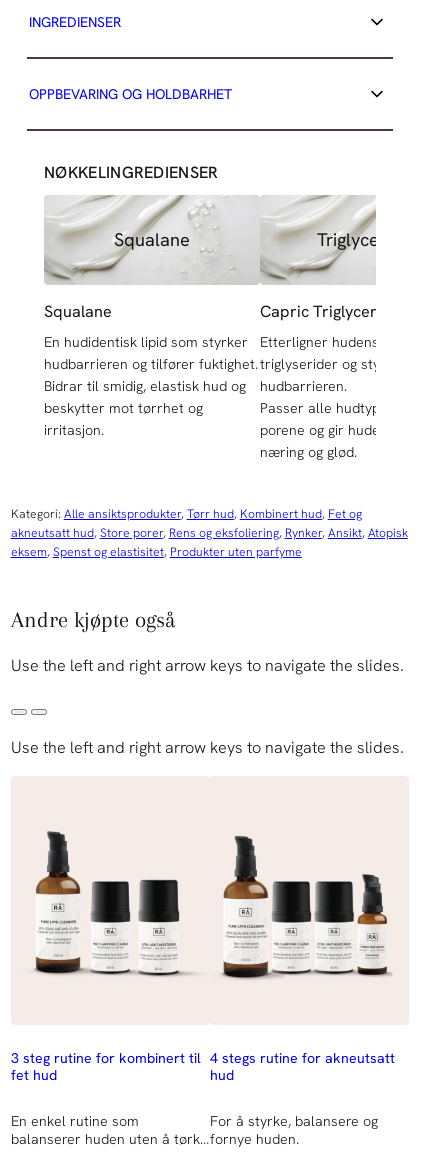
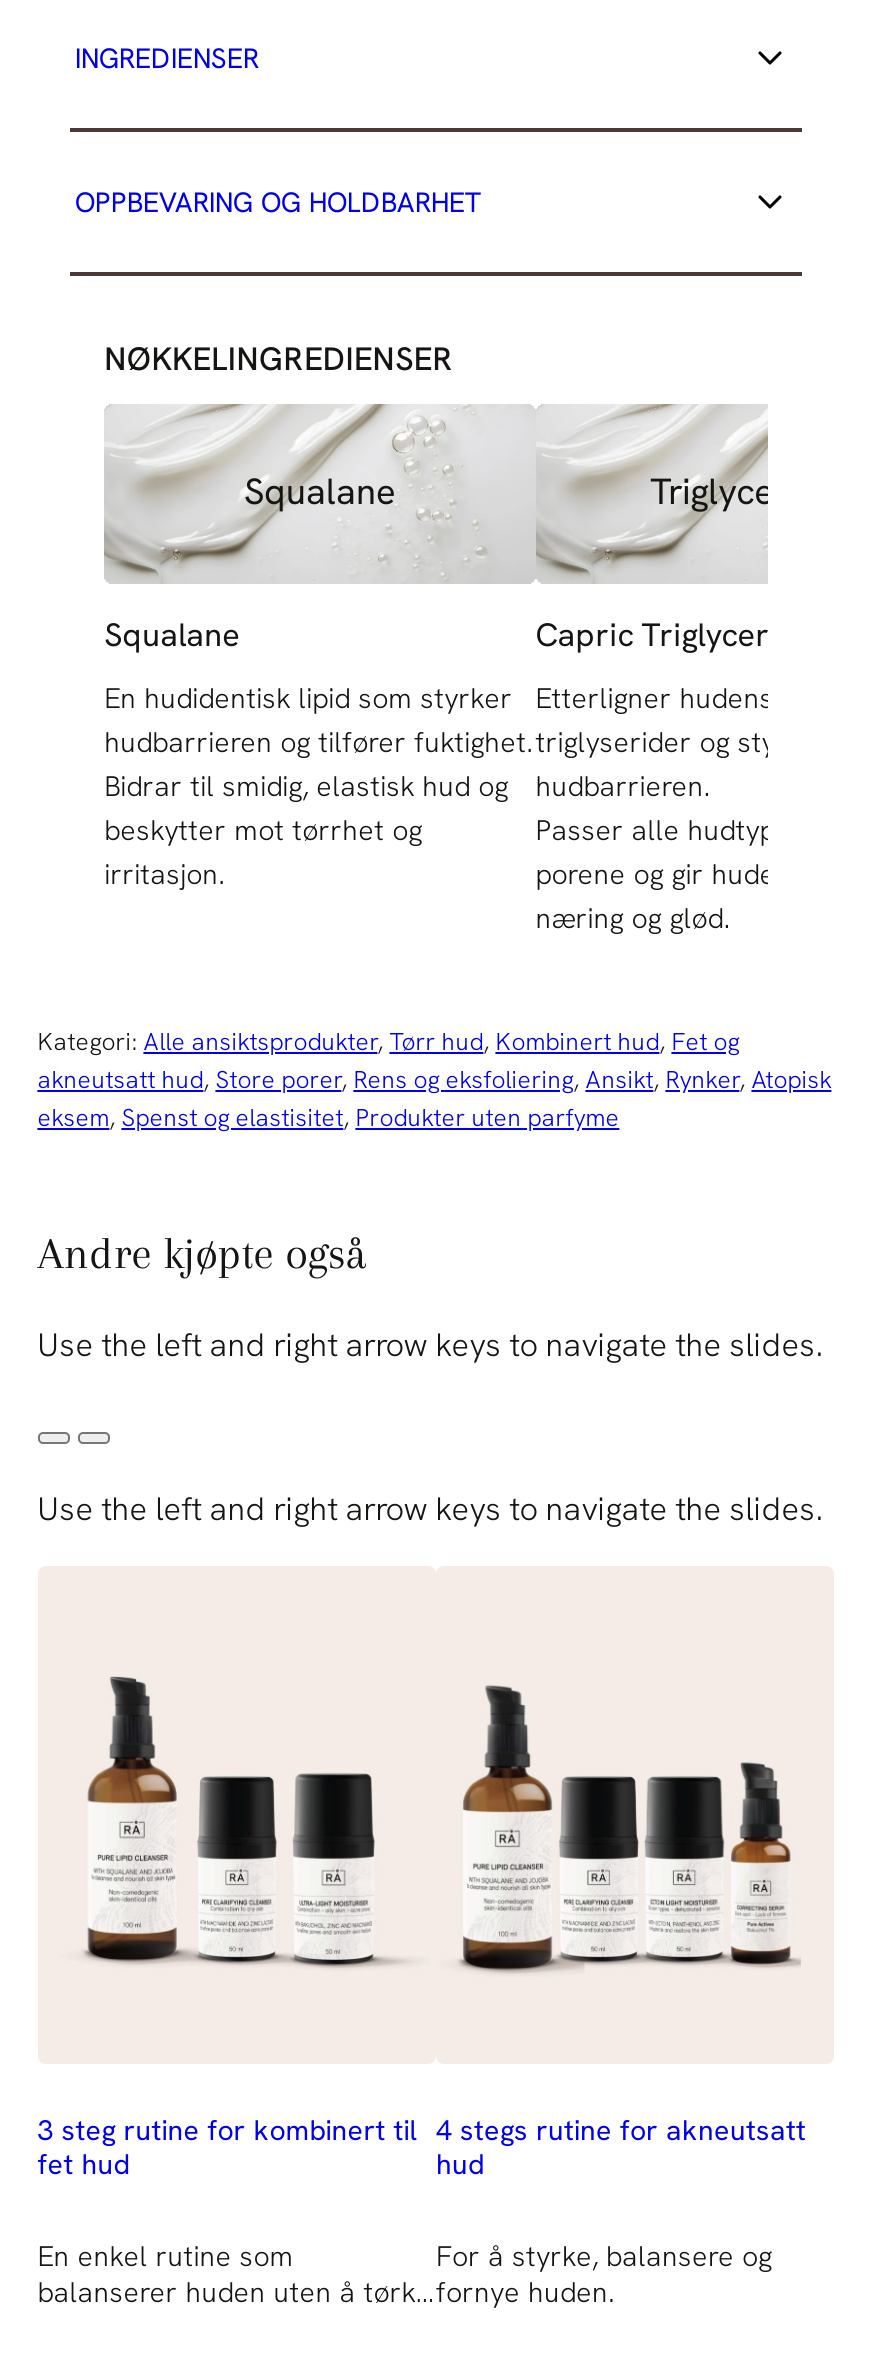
[11,525,408,541] akneutsatt hud, Store porer, Rens og eksfoliering, Rynker, Ansikt, Atopisk -> [37,1064,831,1096] akneutsatt hud, Store porer, Rens og eksfoliering, Ansikt, Rynker, Atopisk

